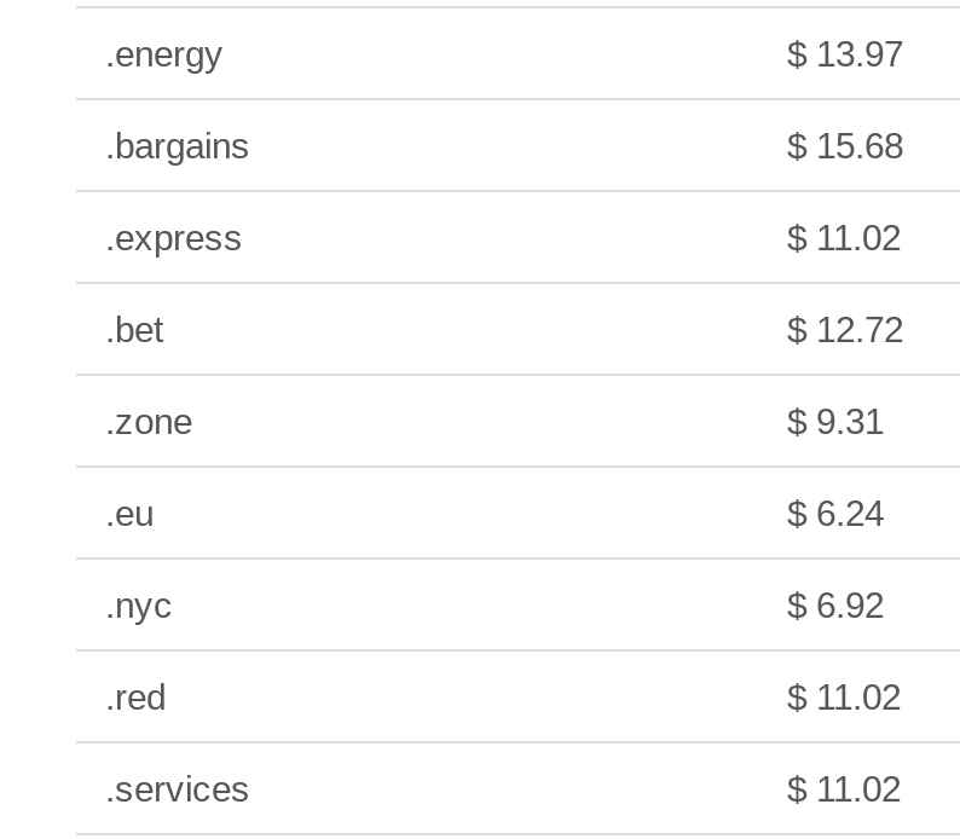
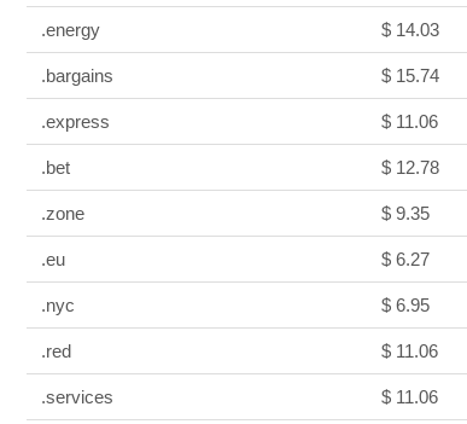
[787,33,903,74] $ 13.97 -> [381,19,439,40] $ 14.03
[787,125,903,166] $ 15.68 -> [381,65,439,86] $ 15.74
[787,216,901,258] $ 11.02 -> [381,111,438,132] $ 11.06
[787,308,903,349] $ 12.72 -> [381,157,439,178] $ 12.78
[787,400,884,441] $ 9.31 -> [381,203,430,223] $ 9.35
[787,492,884,533] $ 6.24 -> [381,249,430,269] $ 6.27
[787,584,884,625] $ 6.92 -> [381,295,430,315] $ 6.95
[787,676,901,717] $ 11.02 -> [381,341,438,361] $ 11.06
[787,768,901,809] $ 11.02 -> [381,387,438,407] $ 11.06

